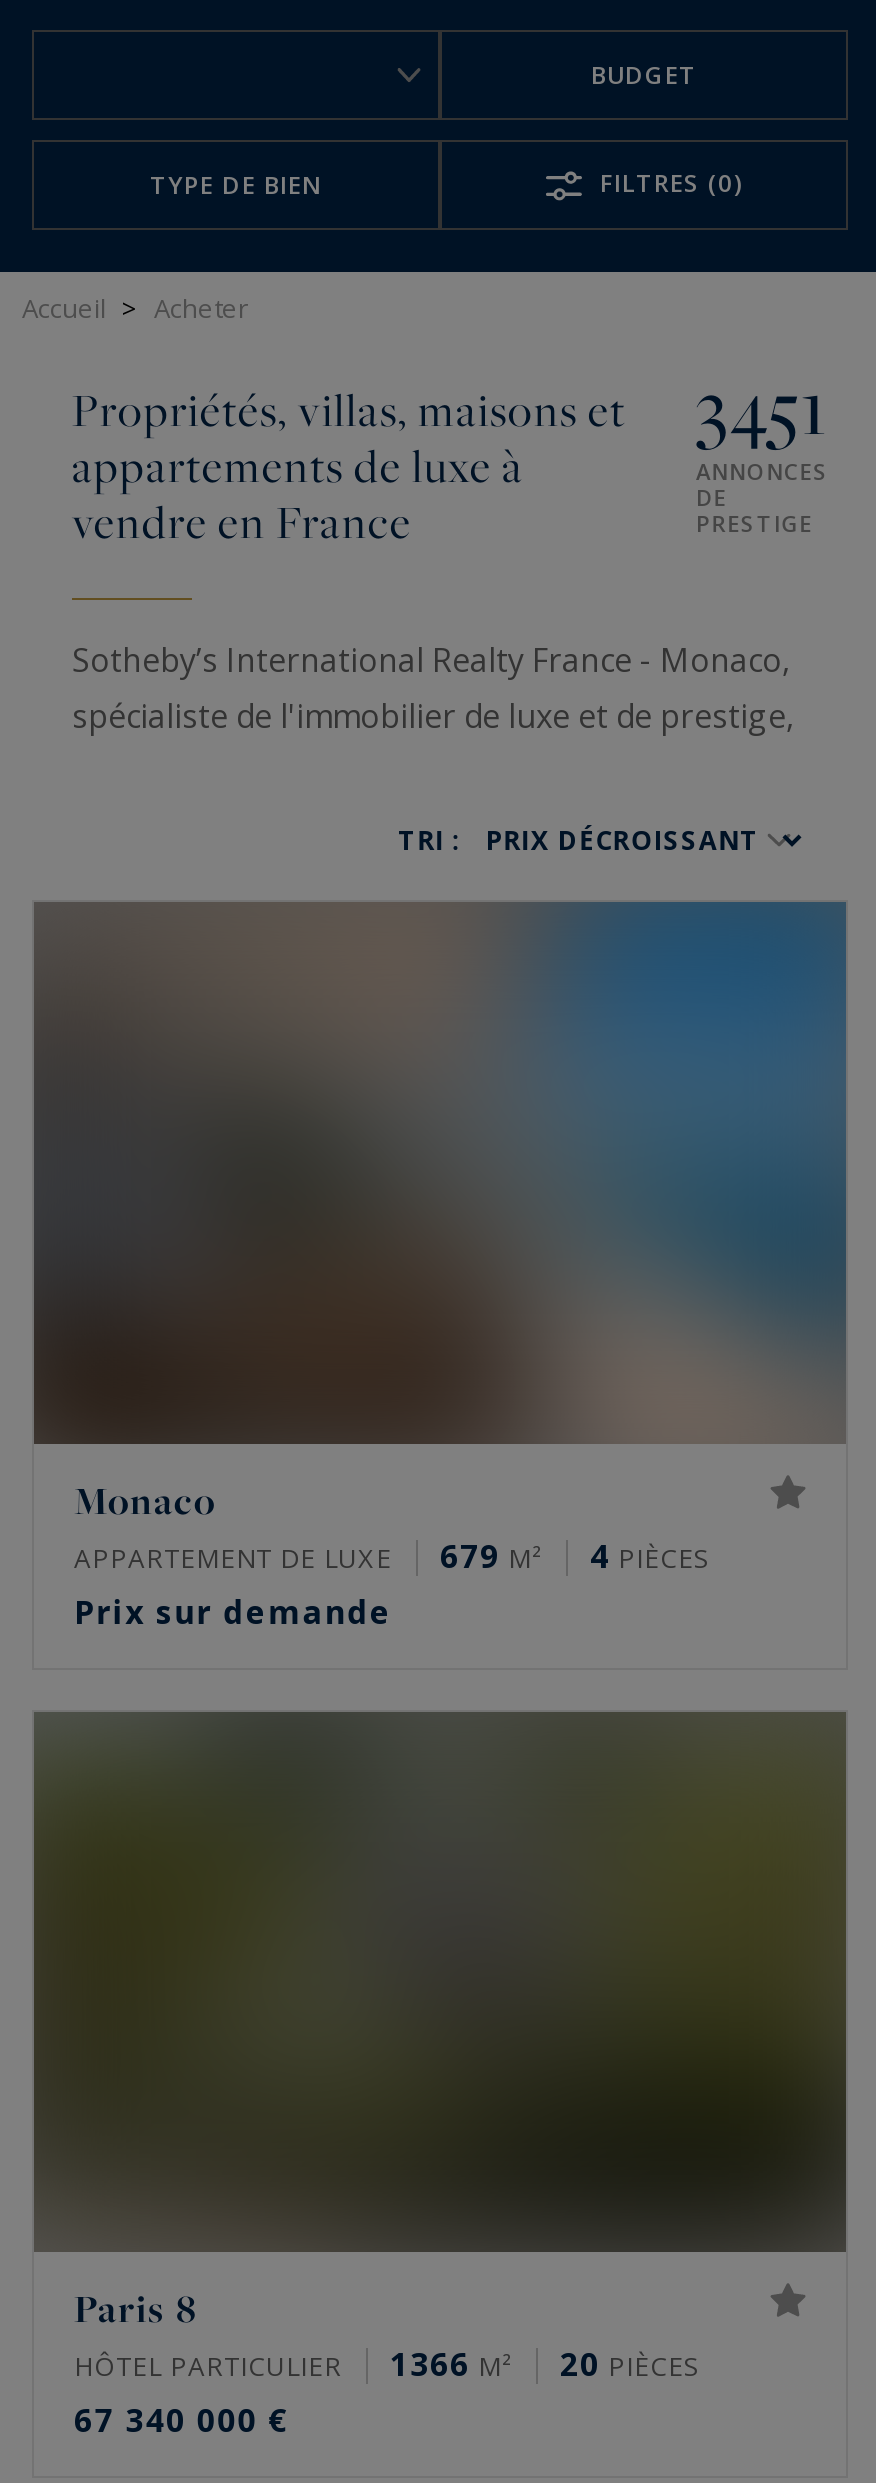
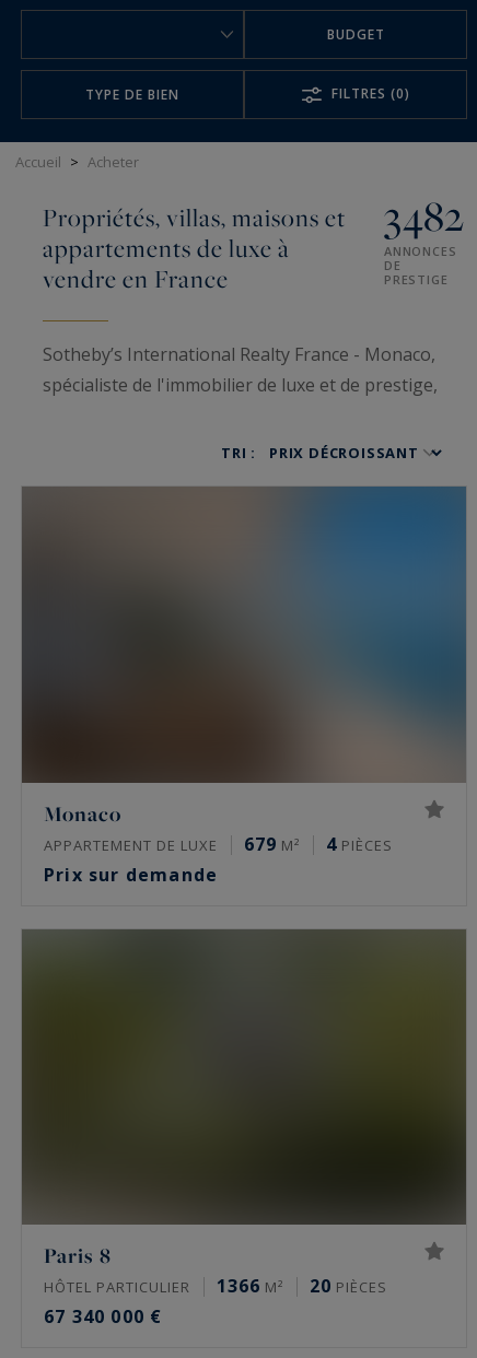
[72,356,826,456] Propriétés, villas, maisons et 3451 -> [43,188,464,243] Propriétés, villas, maisons et 3482

